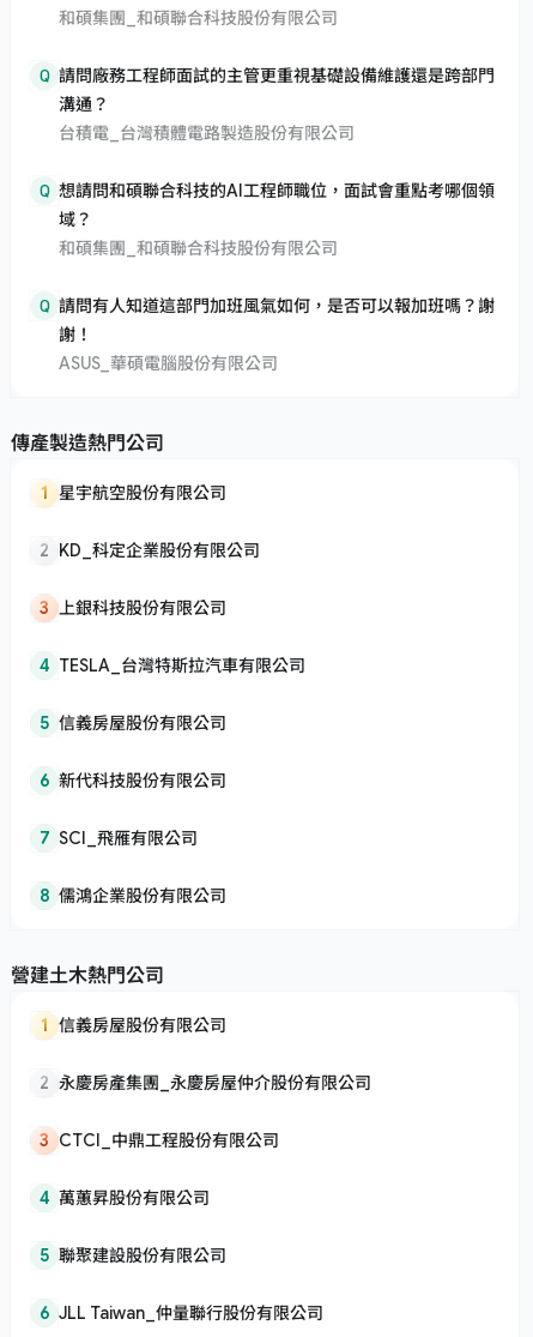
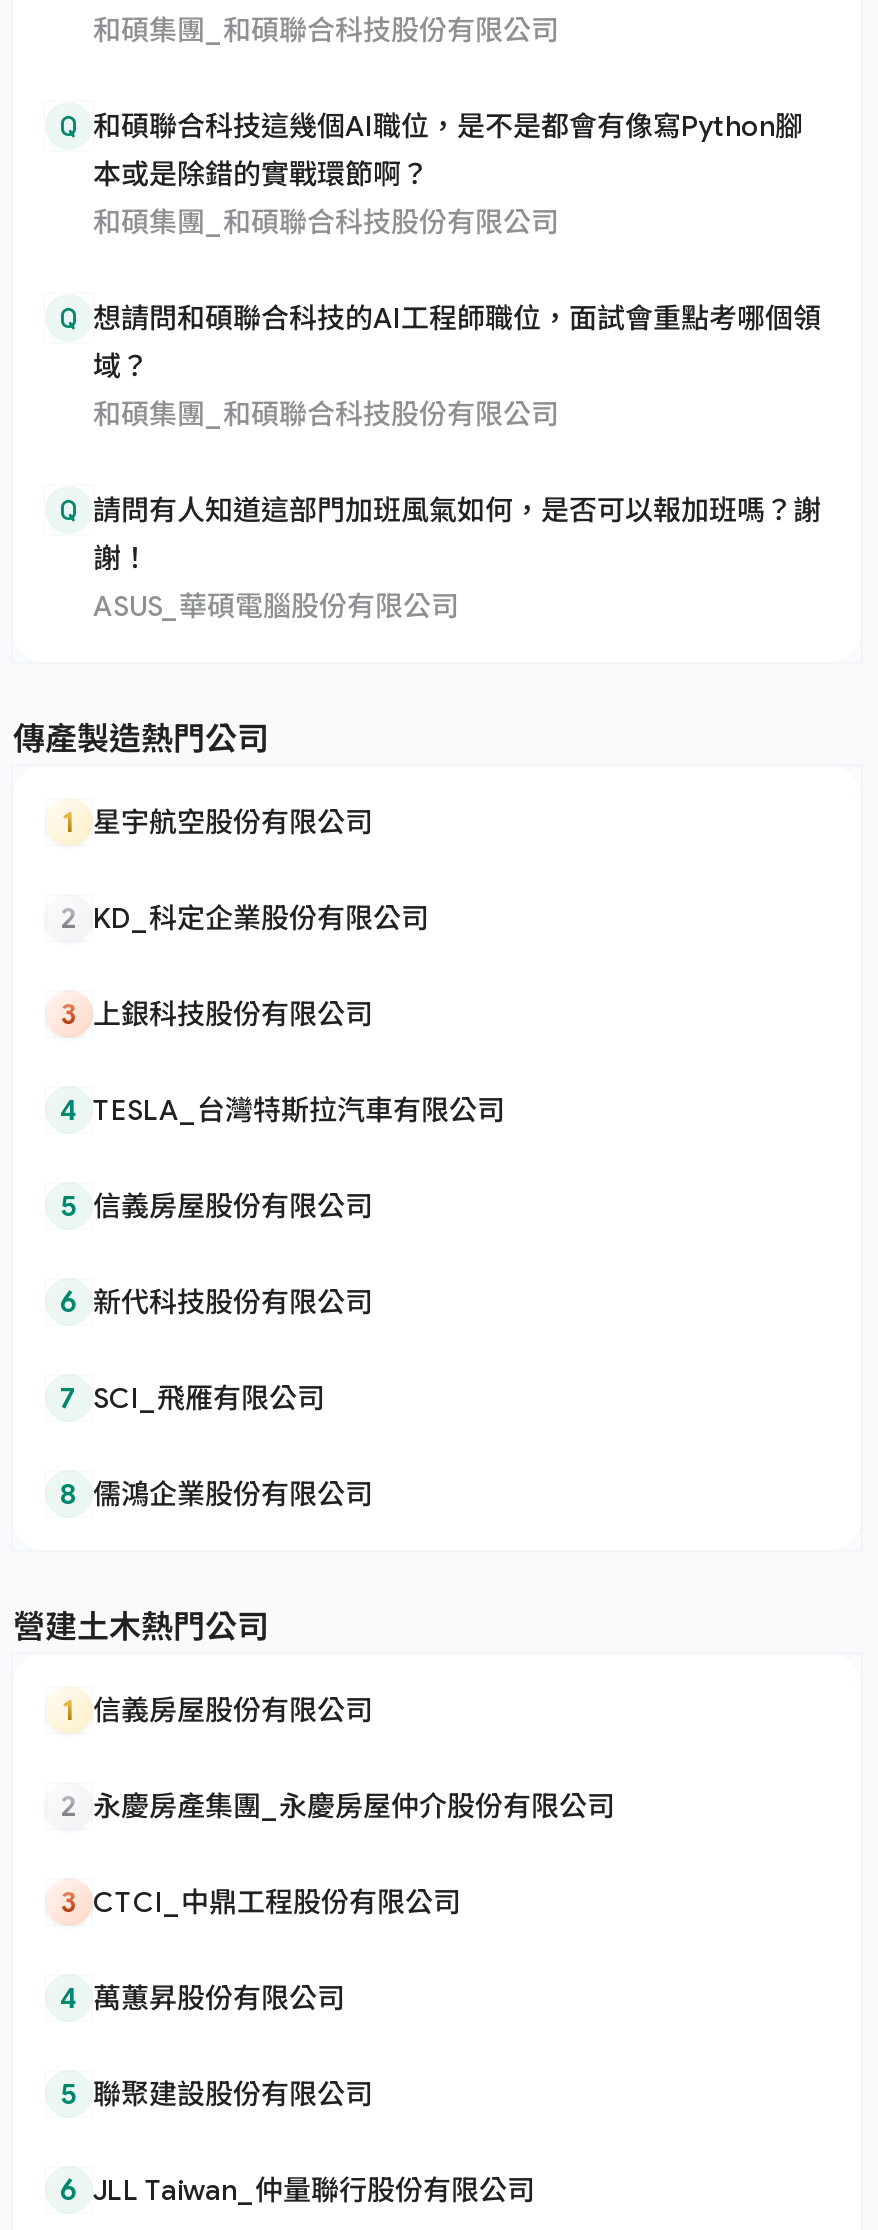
[39,65,495,143] Q 請問廠務工程師面試的主管更重視基礎設備維護還是跨部門 | 溝通？ | 台積電_台灣積體電路製造股份有限公司 -> [60,108,803,238] Q 和碩聯合科技這幾個AI職位，是不是都會有像寫Python腳 | 本或是除錯的實戰環節啊？ | 和碩集團_和碩聯合科技股份有限公司

